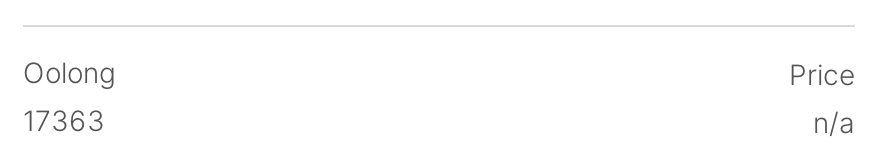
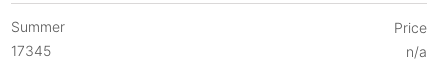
[23,55,115,137] Oolong | 17363 -> [11,18,65,59] Summer | 17345

